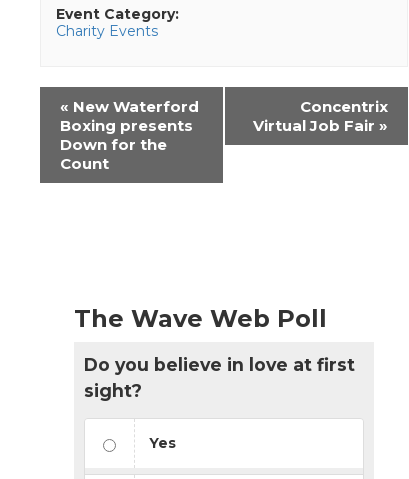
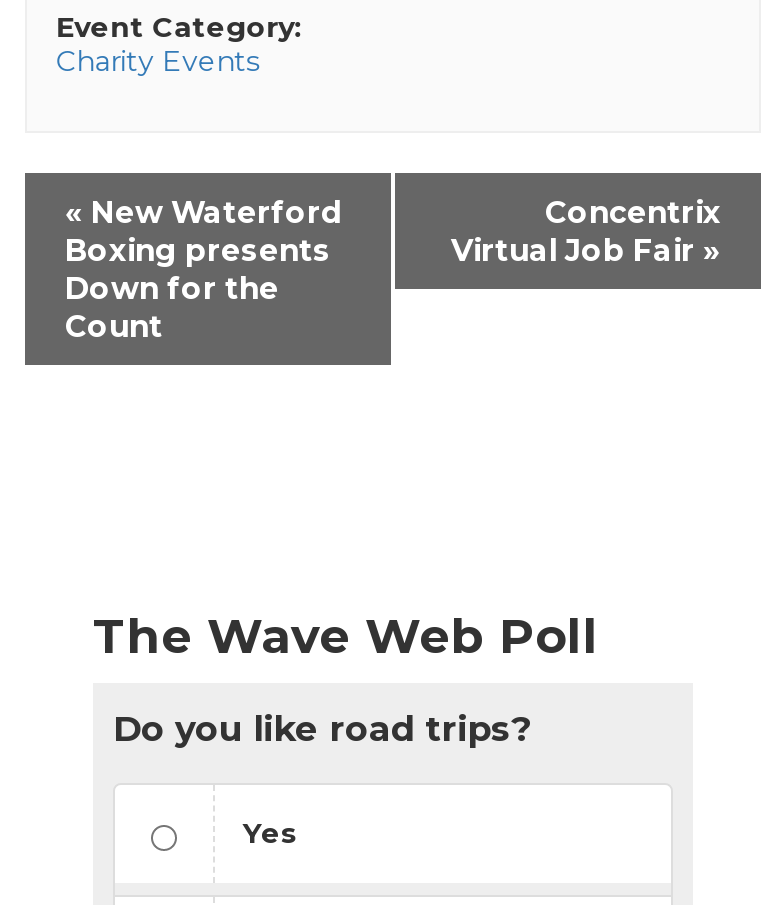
[84,354,355,401] Do you believe in love at first | sight? -> [113,708,531,750] Do you like road trips?

